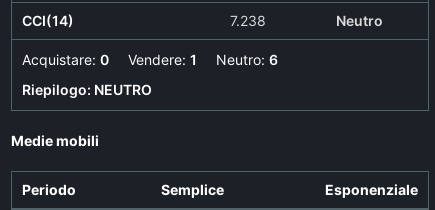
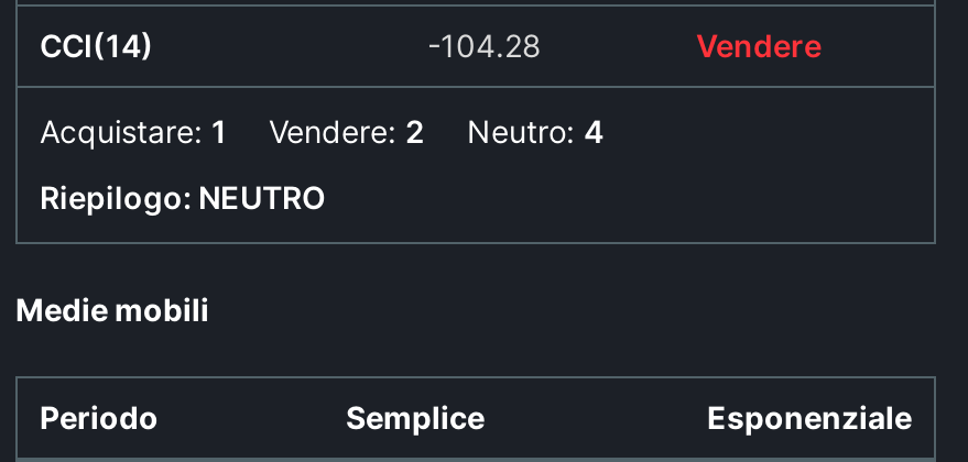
[230,11,383,28] 7.238 | Neutro -> [427,25,822,63] -104.28 | Vendere
[22,50,278,67] Acquistare: 0 | Vendere: 1 | Neutro: 6 -> [40,111,603,148] Acquistare: 1 | Vendere: 2 | Neutro: 4

